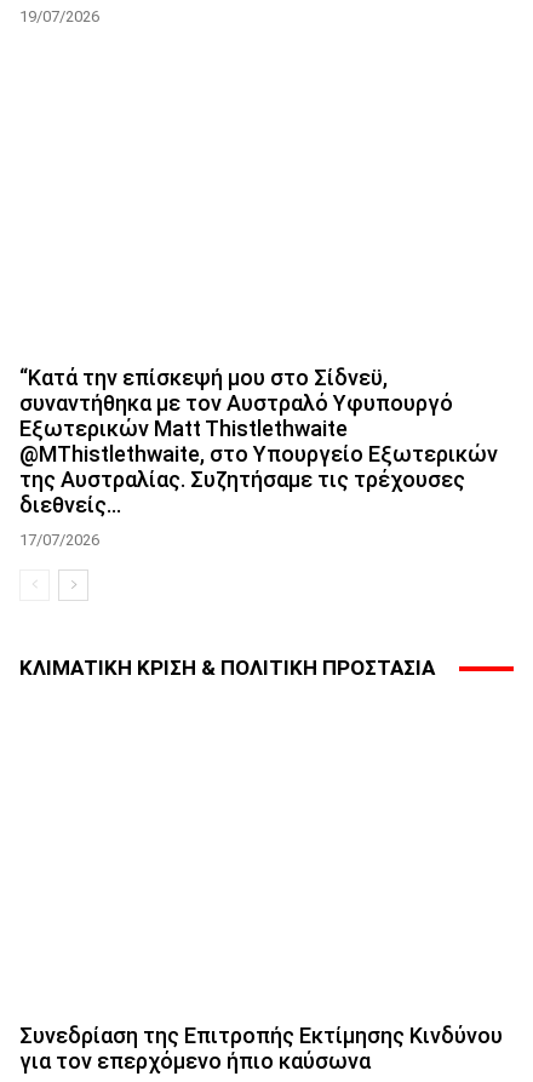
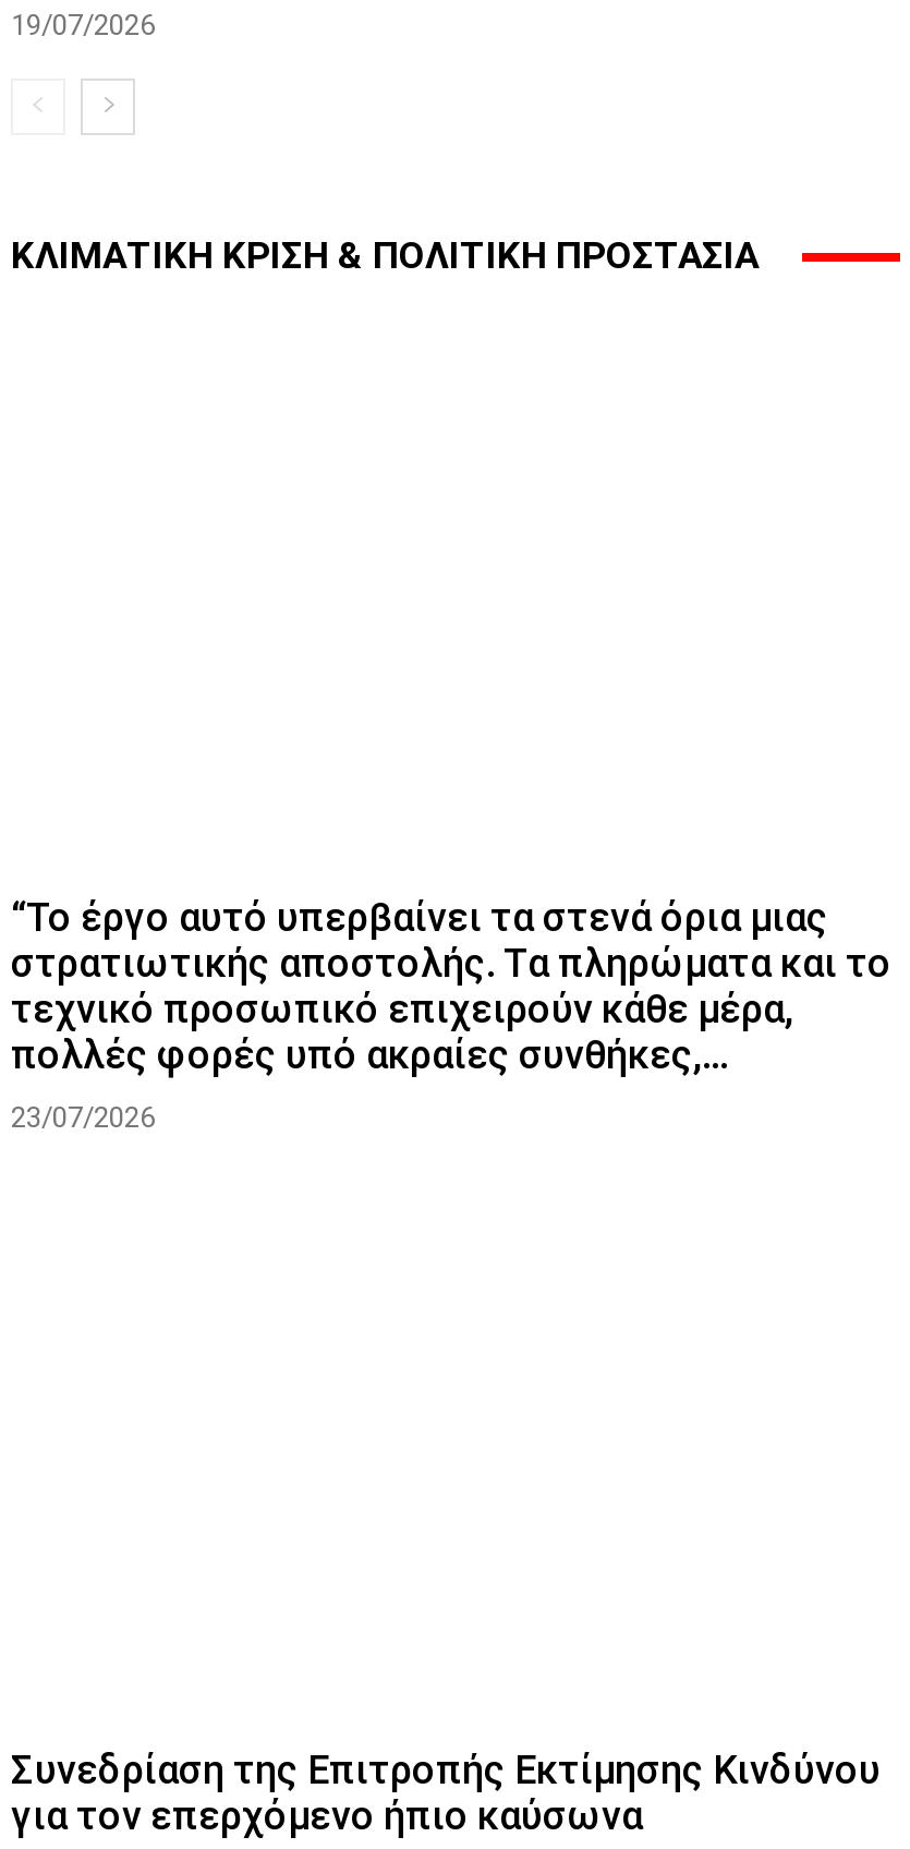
[19,365,498,549] “Κατά την επίσκεψή μου στο Σίδνεϋ, | συναντήθηκα με τον Αυστραλό Υφυπουργό | Εξωτερικών Matt Thistlethwaite | @MThistlethwaite, στο Υπουργείο Εξωτερικών | της Αυστραλίας. Συζητήσαμε τις τρέχουσες | διεθνείς... | 17/07/2026 -> none
moved [19,656,435,680] -> [11,235,759,278]: ΚΛΙΜΑΤΙΚΗ ΚΡΙΣΗ & ΠΟΛΙΤΙΚΗ ΠΡΟΣΤΑΣΙΑ
none -> [11,895,891,1135] “Το έργο αυτό υπερβαίνει τα στενά όρια μιας | στρατιωτικής αποστολής. Τα πληρώματα και το | τεχνικό προσωπικό επιχειρούν κάθε μέρα, | πολλές φορές υπό ακραίες συνθήκες,... | 23/07/2026

